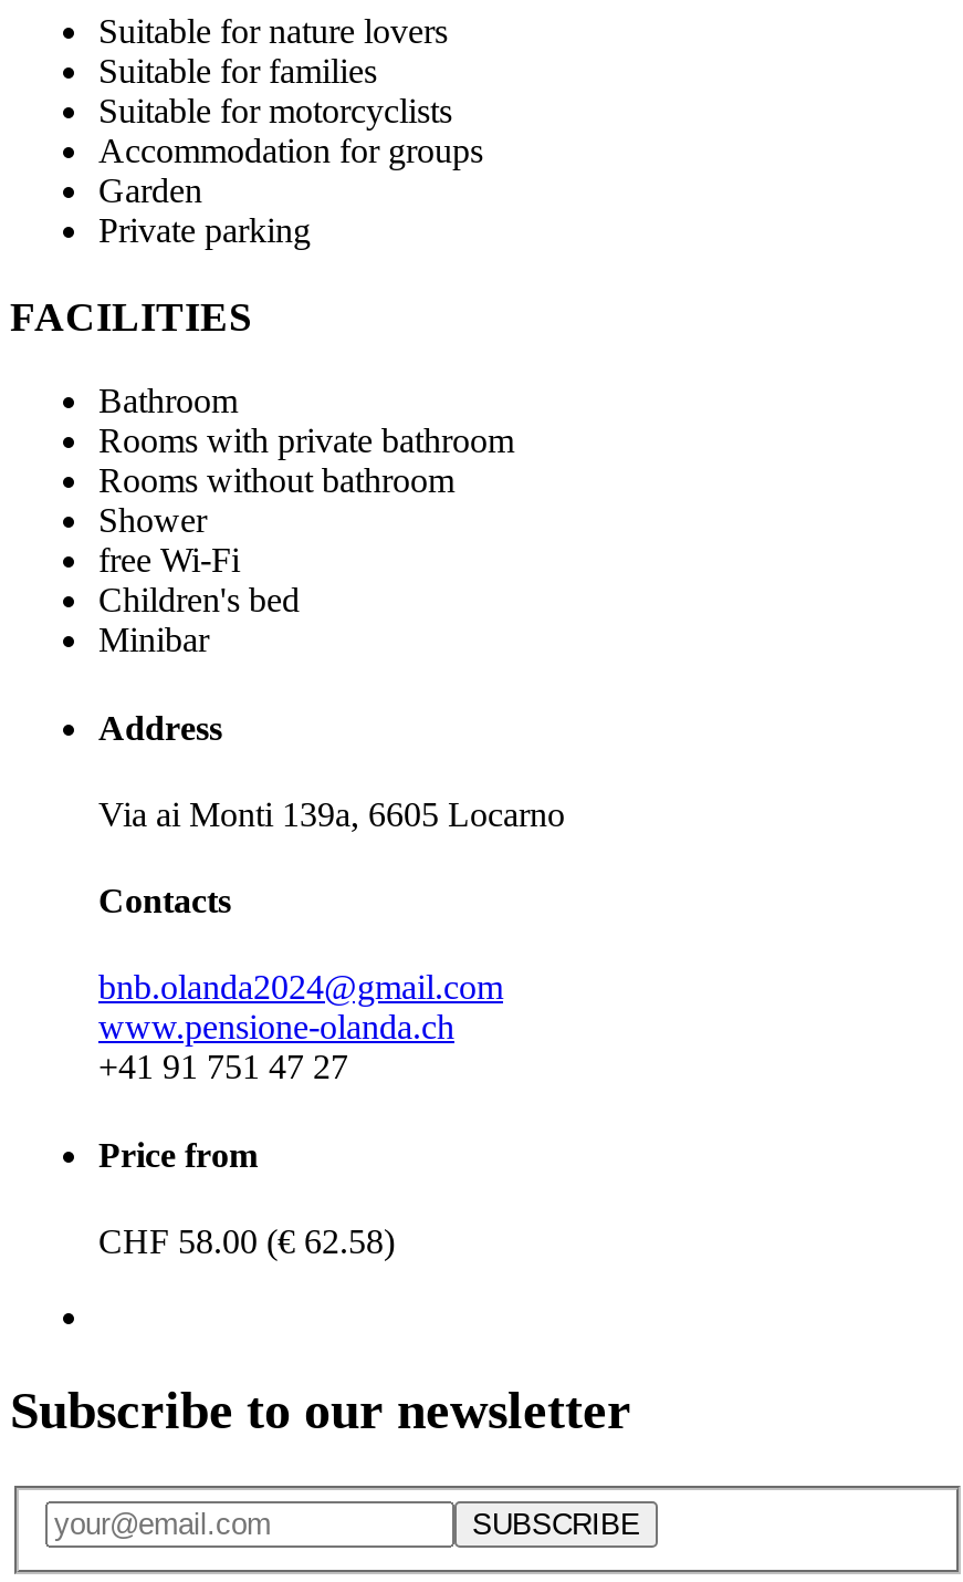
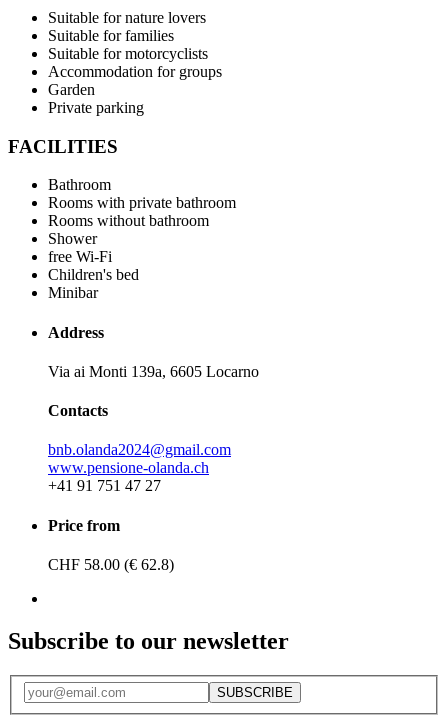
[98,1222,395,1260] CHF 58.00 (€ 62.58) -> [48,556,174,573] CHF 58.00 (€ 62.8)

